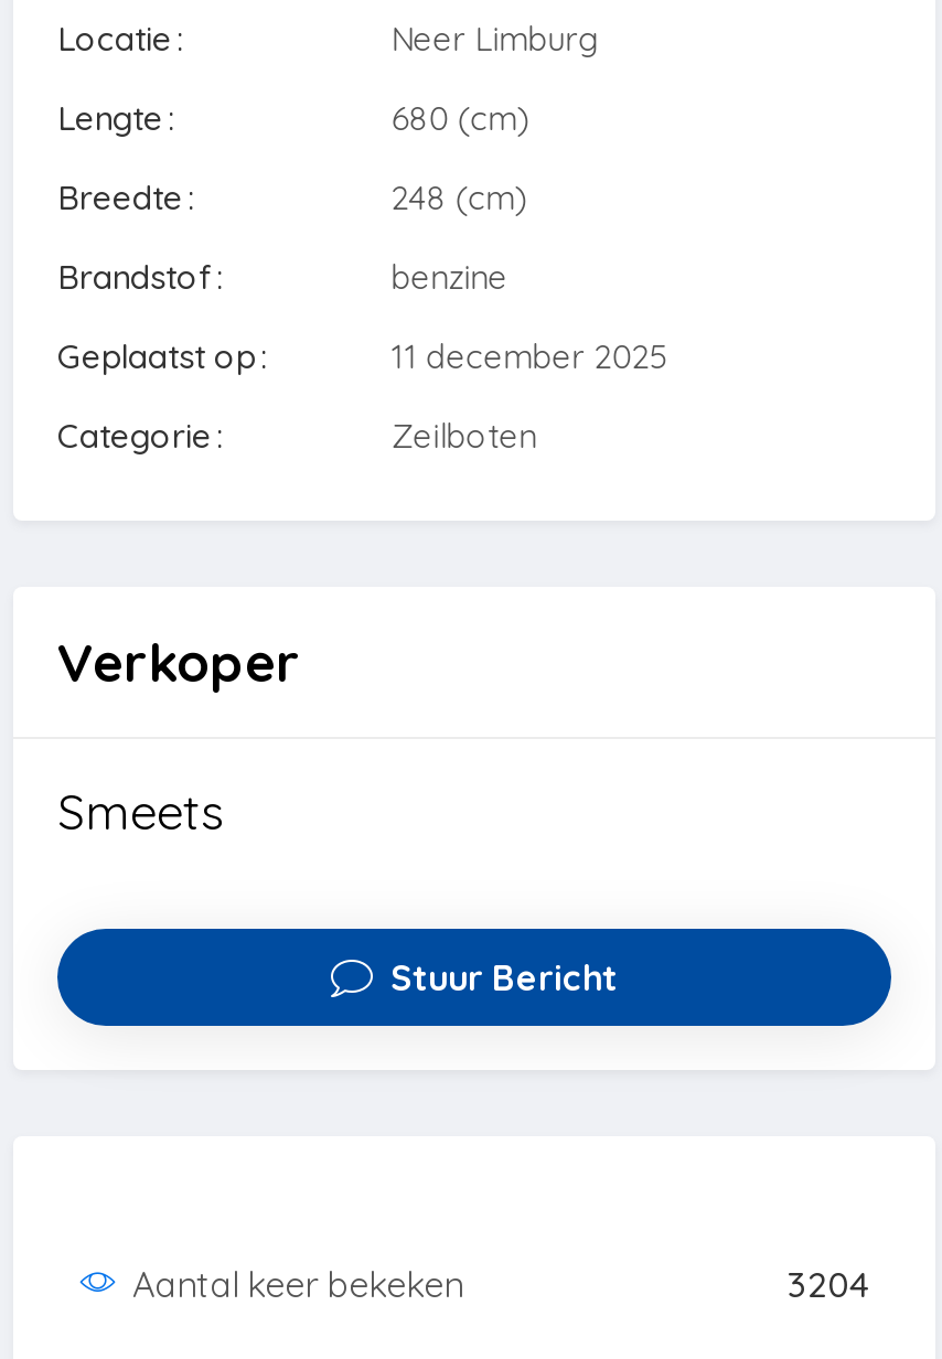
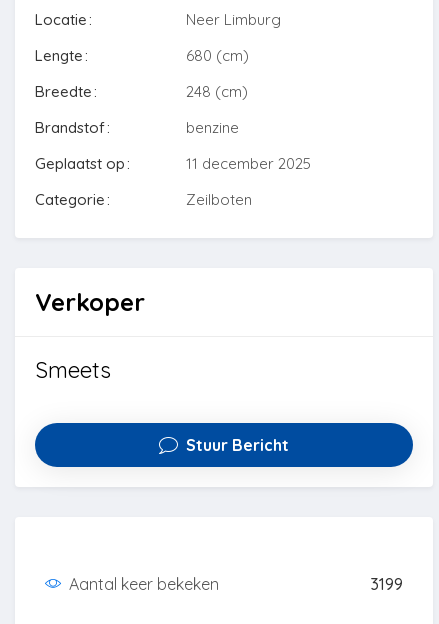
[788,1261,869,1305] 3204 -> [370,573,403,593] 3199

